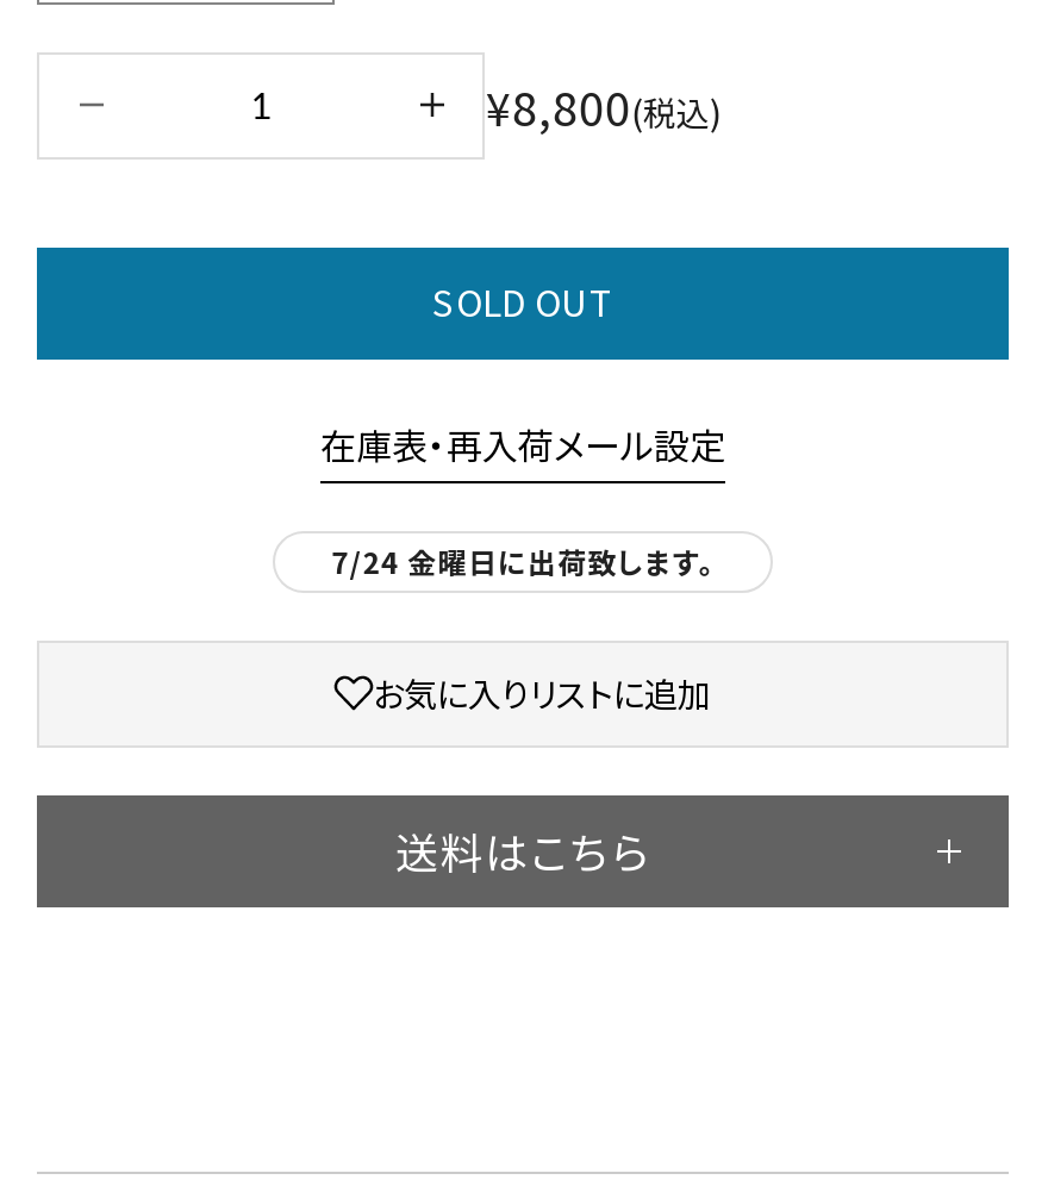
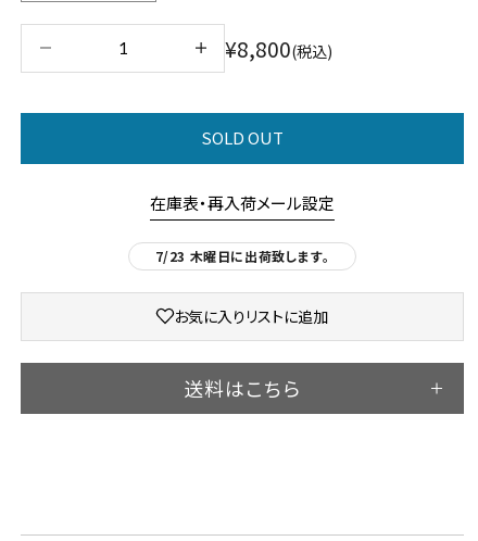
[332,540,714,580] 7/24 金曜日に出荷致します。 -> [155,246,329,265] 7/23 木曜日に出荷致します。

